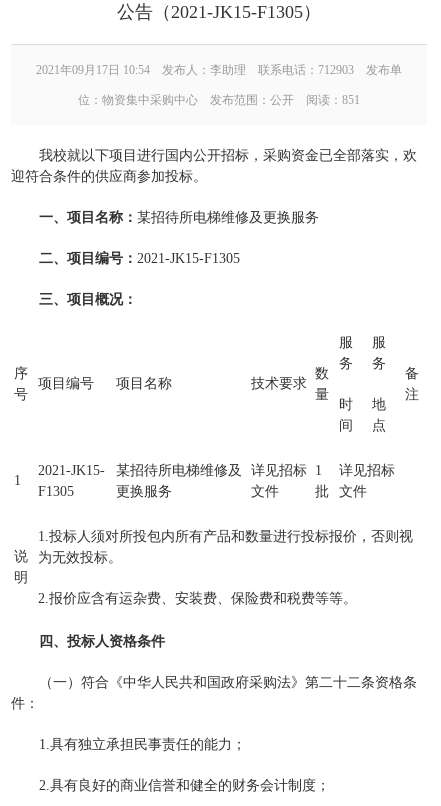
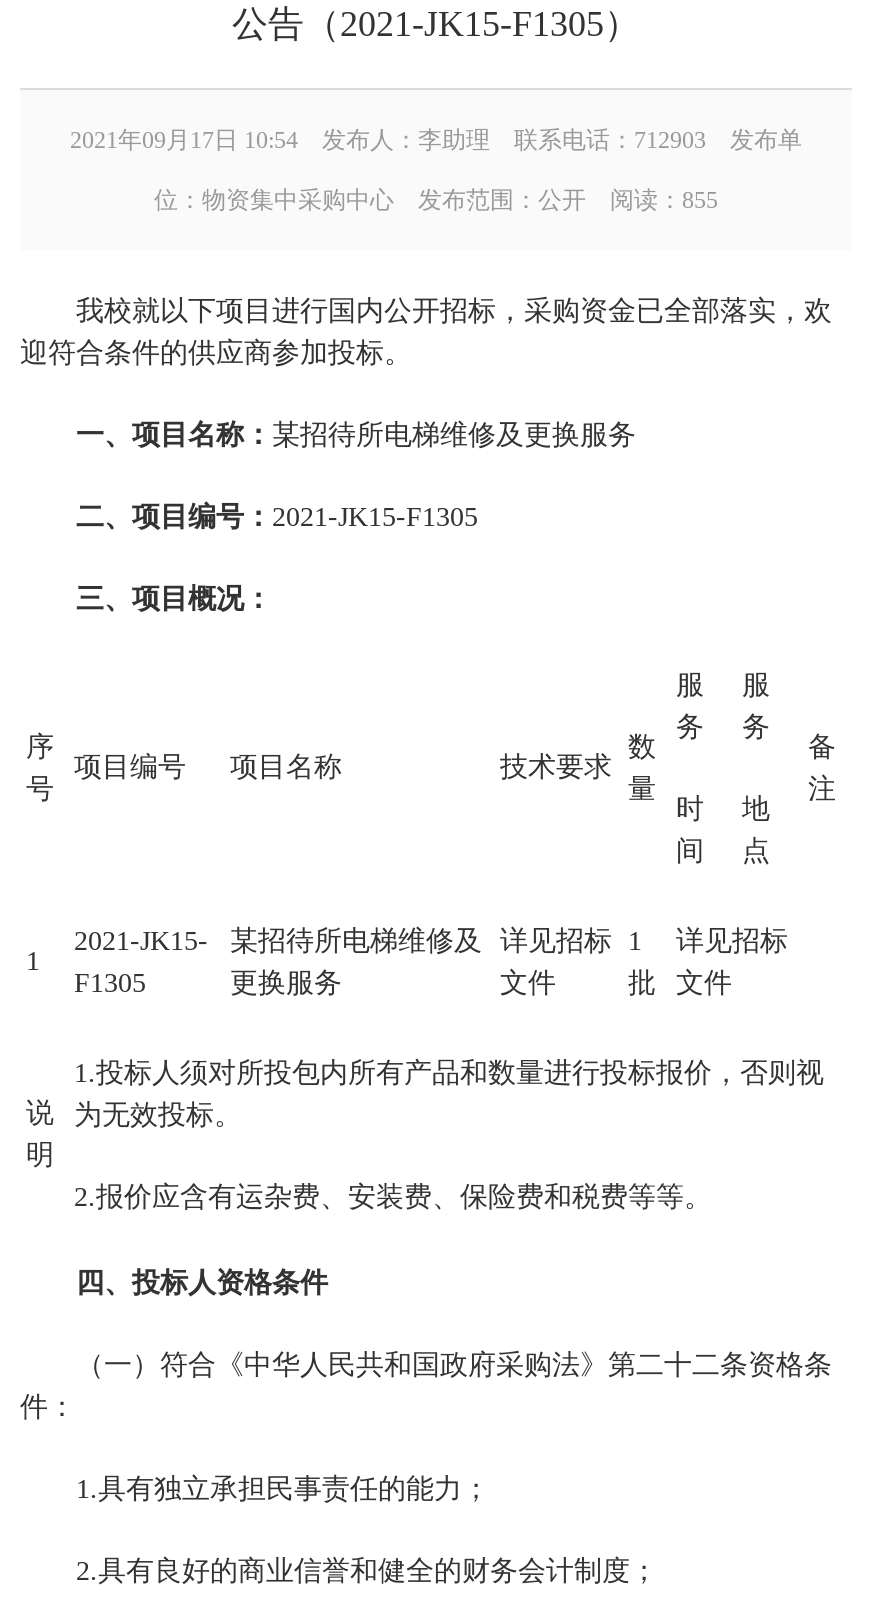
[78,93,360,107] 位：物资集中采购中心 发布范围：公开 阅读：851 -> [154,186,718,214] 位：物资集中采购中心 发布范围：公开 阅读：855

